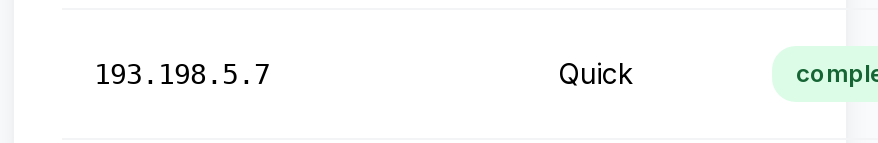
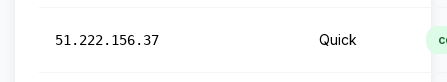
[94,58,270,90] 193.198.5.7 -> [55,32,159,48] 51.222.156.37

